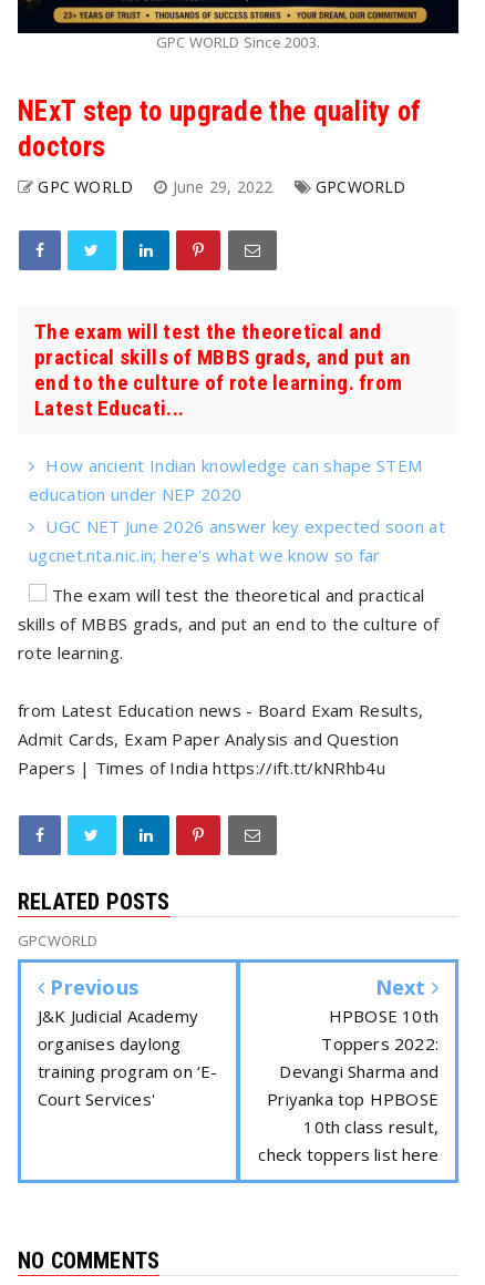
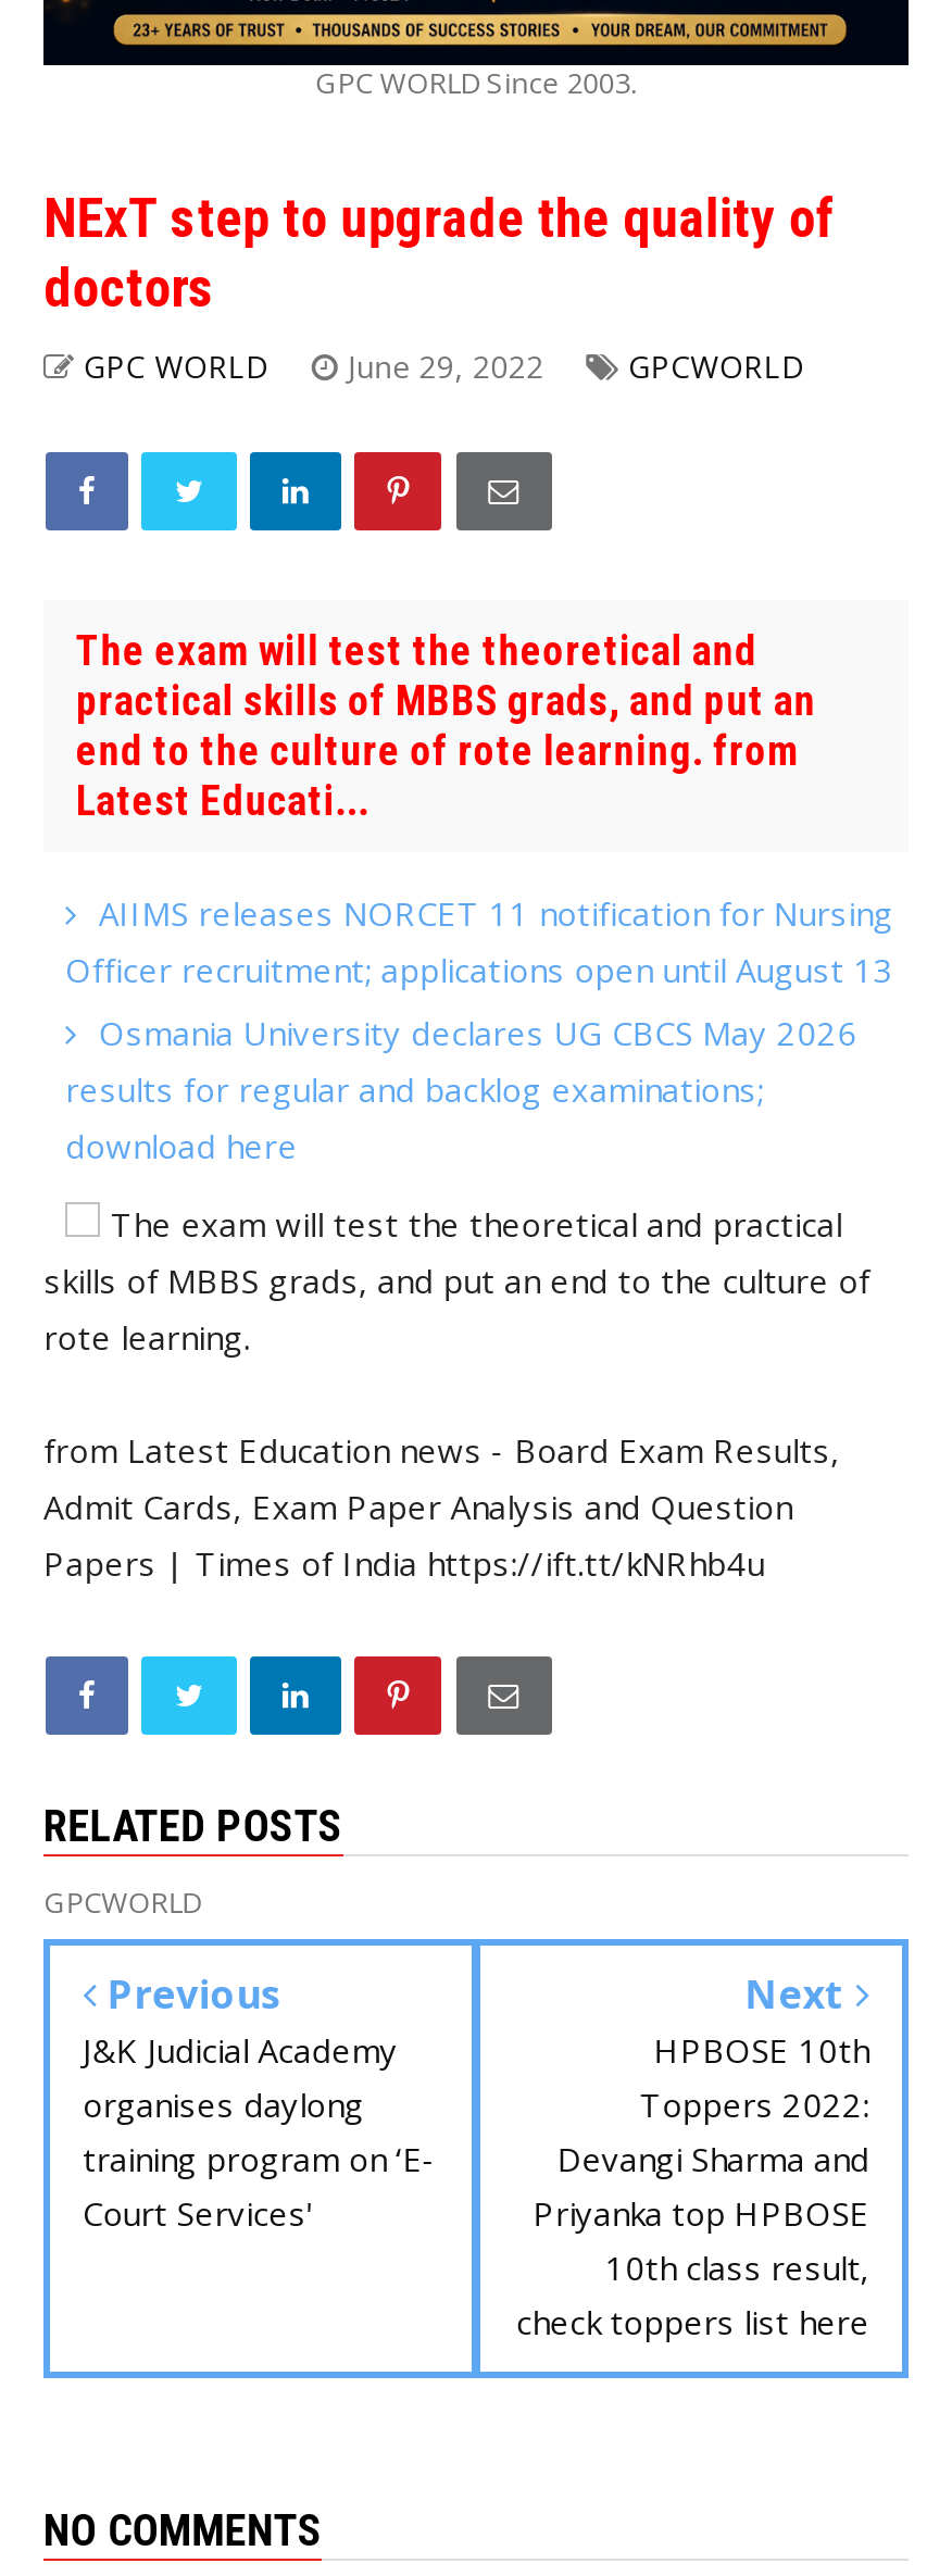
[29,454,445,566] How ancient Indian knowledge can shape STEM | education under NEP 2020 | UGC NET June 2026 answer key expected soon at | ugcnet.nta.nic.in; here's what we know so far -> [65,891,894,1167] AIIMS releases NORCET 11 notification for Nursing | Officer recruitment; applications open until August 13 | Osmania University declares UG CBCS May 2026 | results for regular and backlog examinations; | download here

